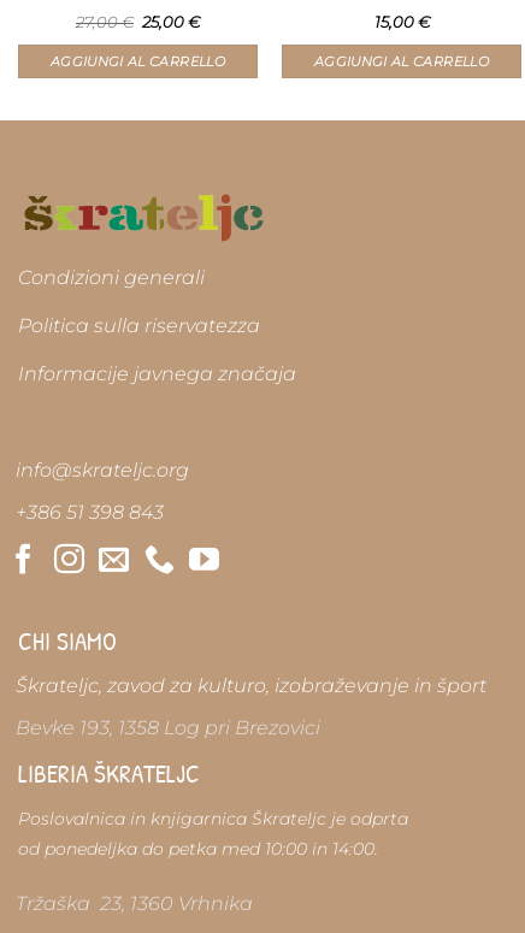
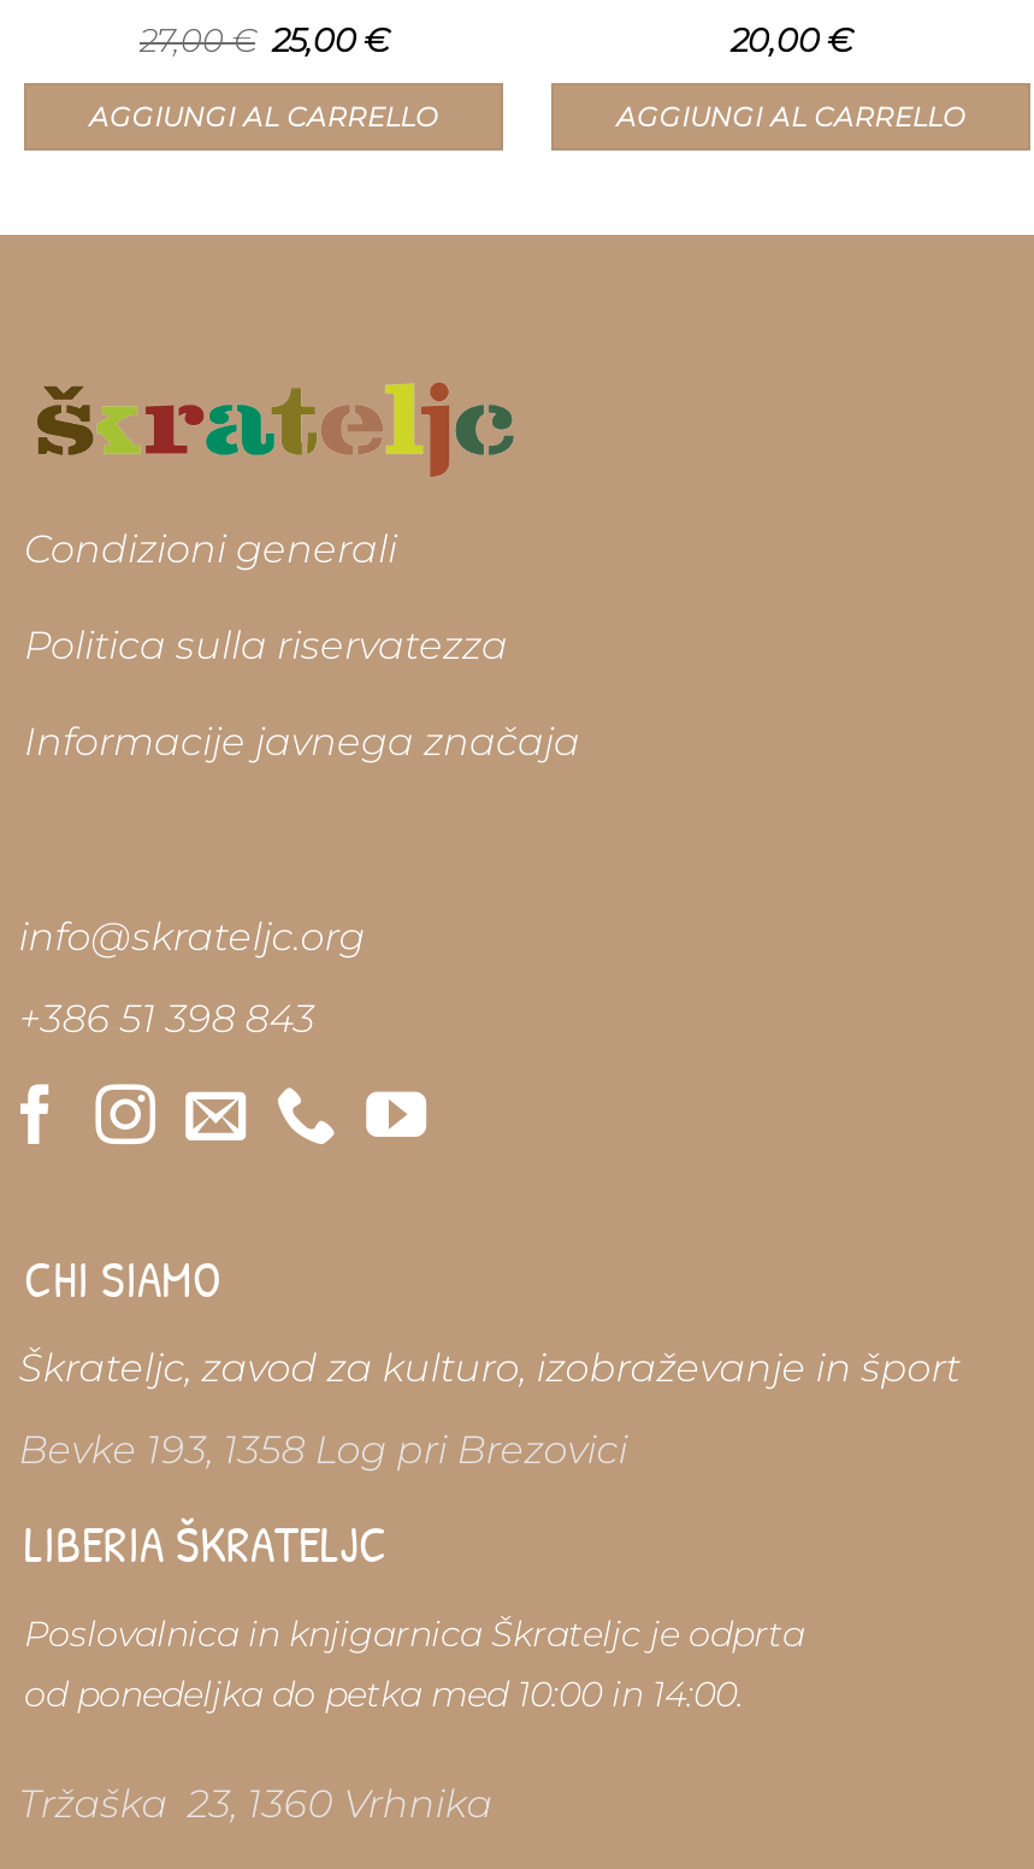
[374,12,429,32] 15,00 € -> [731,20,851,59] 20,00 €

